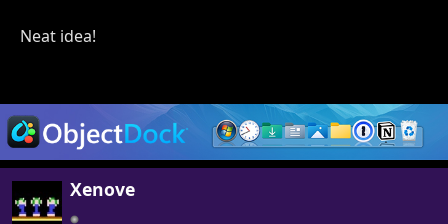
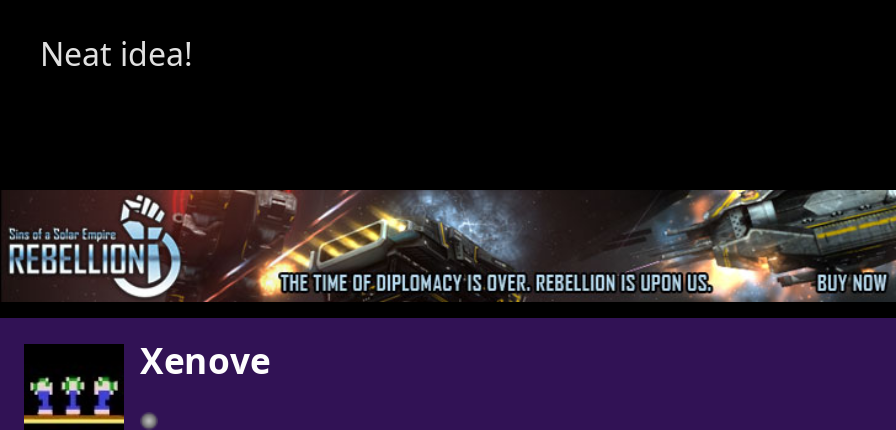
[3,103,445,161] [image] -> [6,188,890,304] [image]

